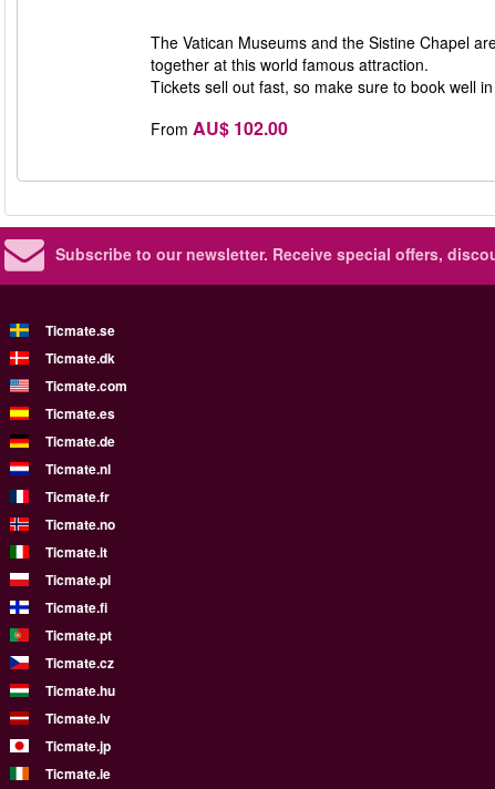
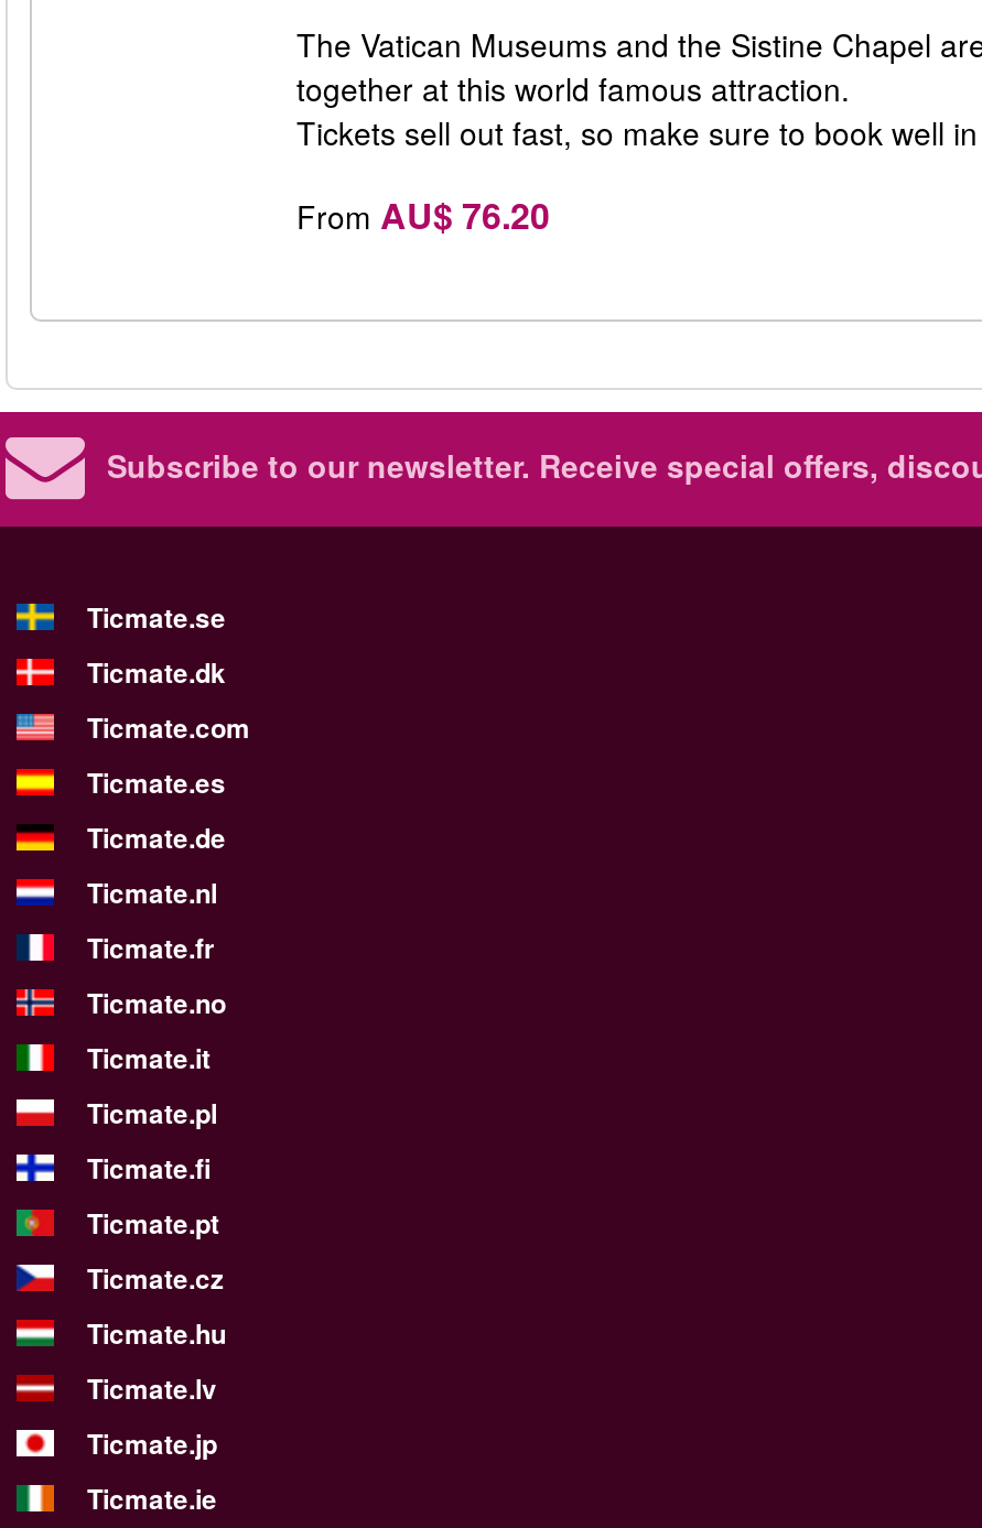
[151,115,288,140] From AU$ 102.00 -> [296,188,550,239] From AU$ 76.20

